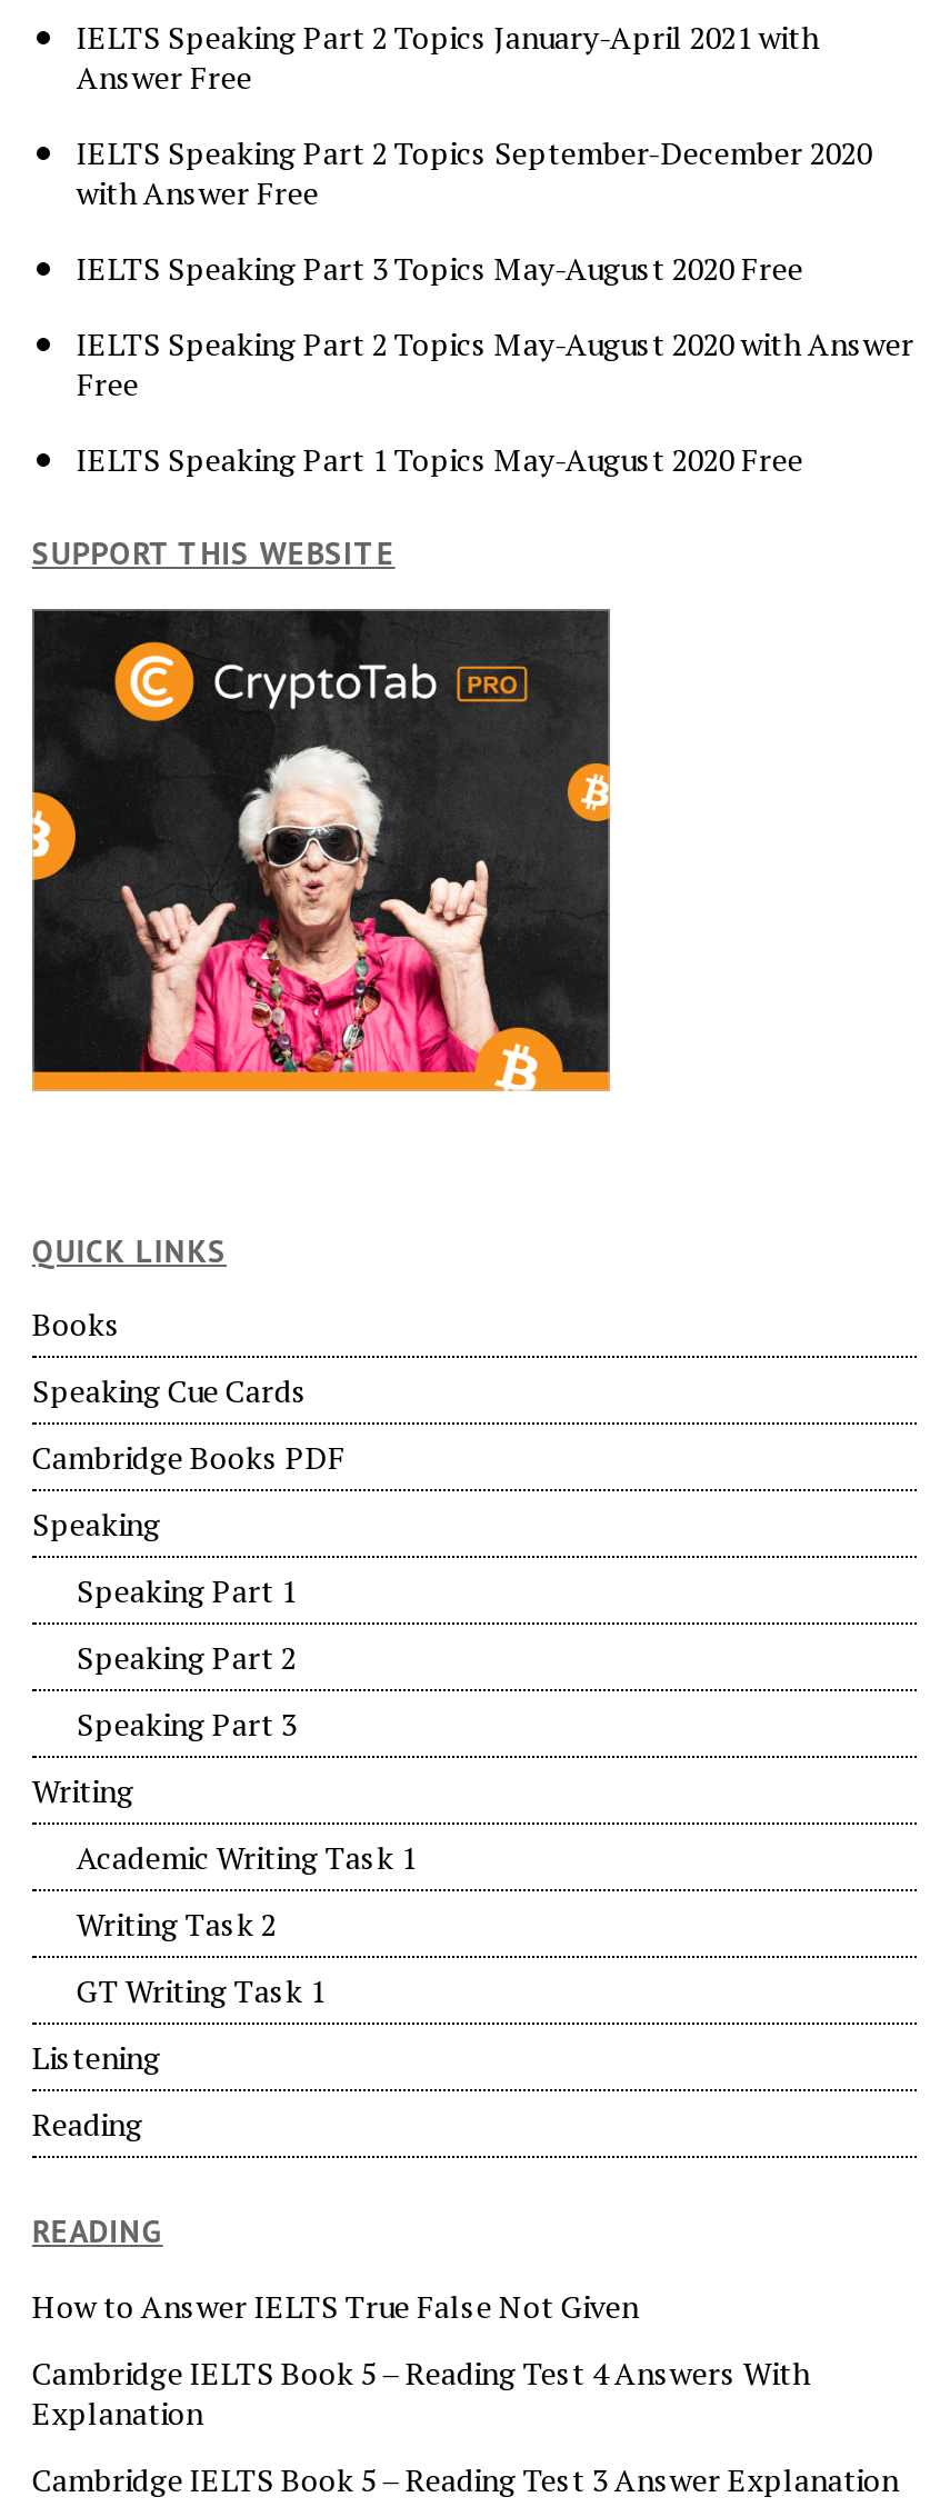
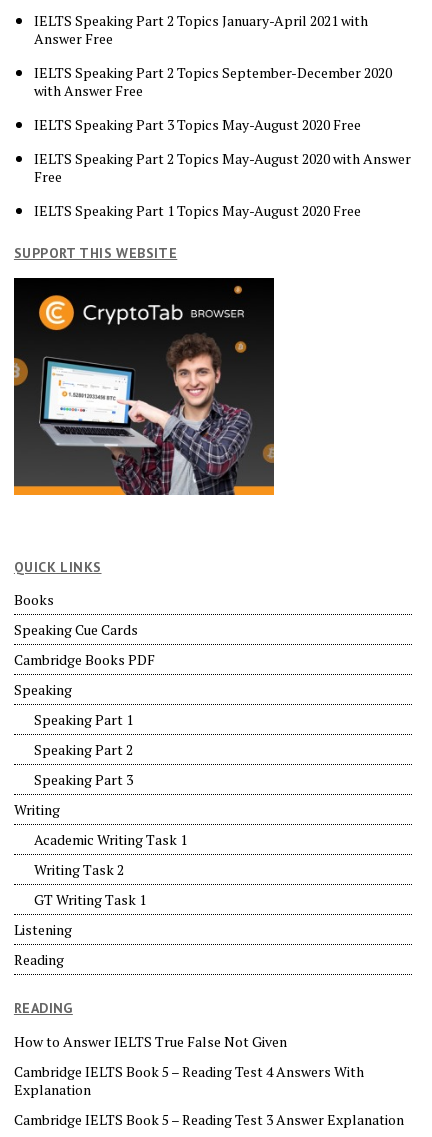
[30,607,612,1093] [image] -> [13,277,275,496] [image]

